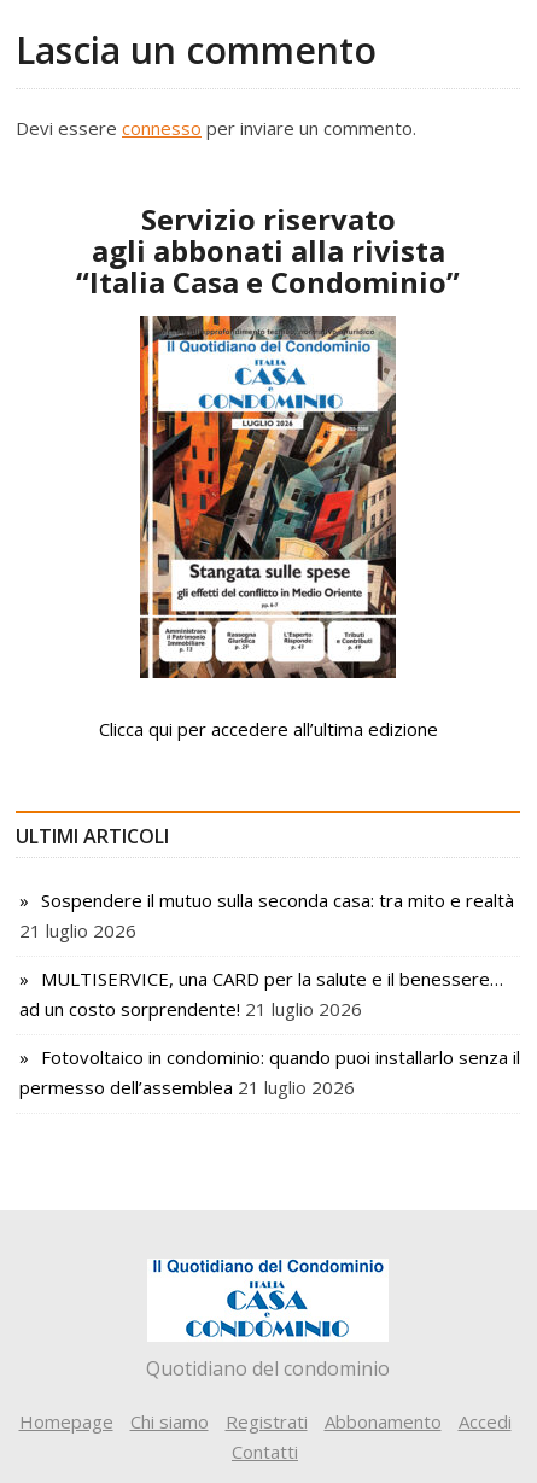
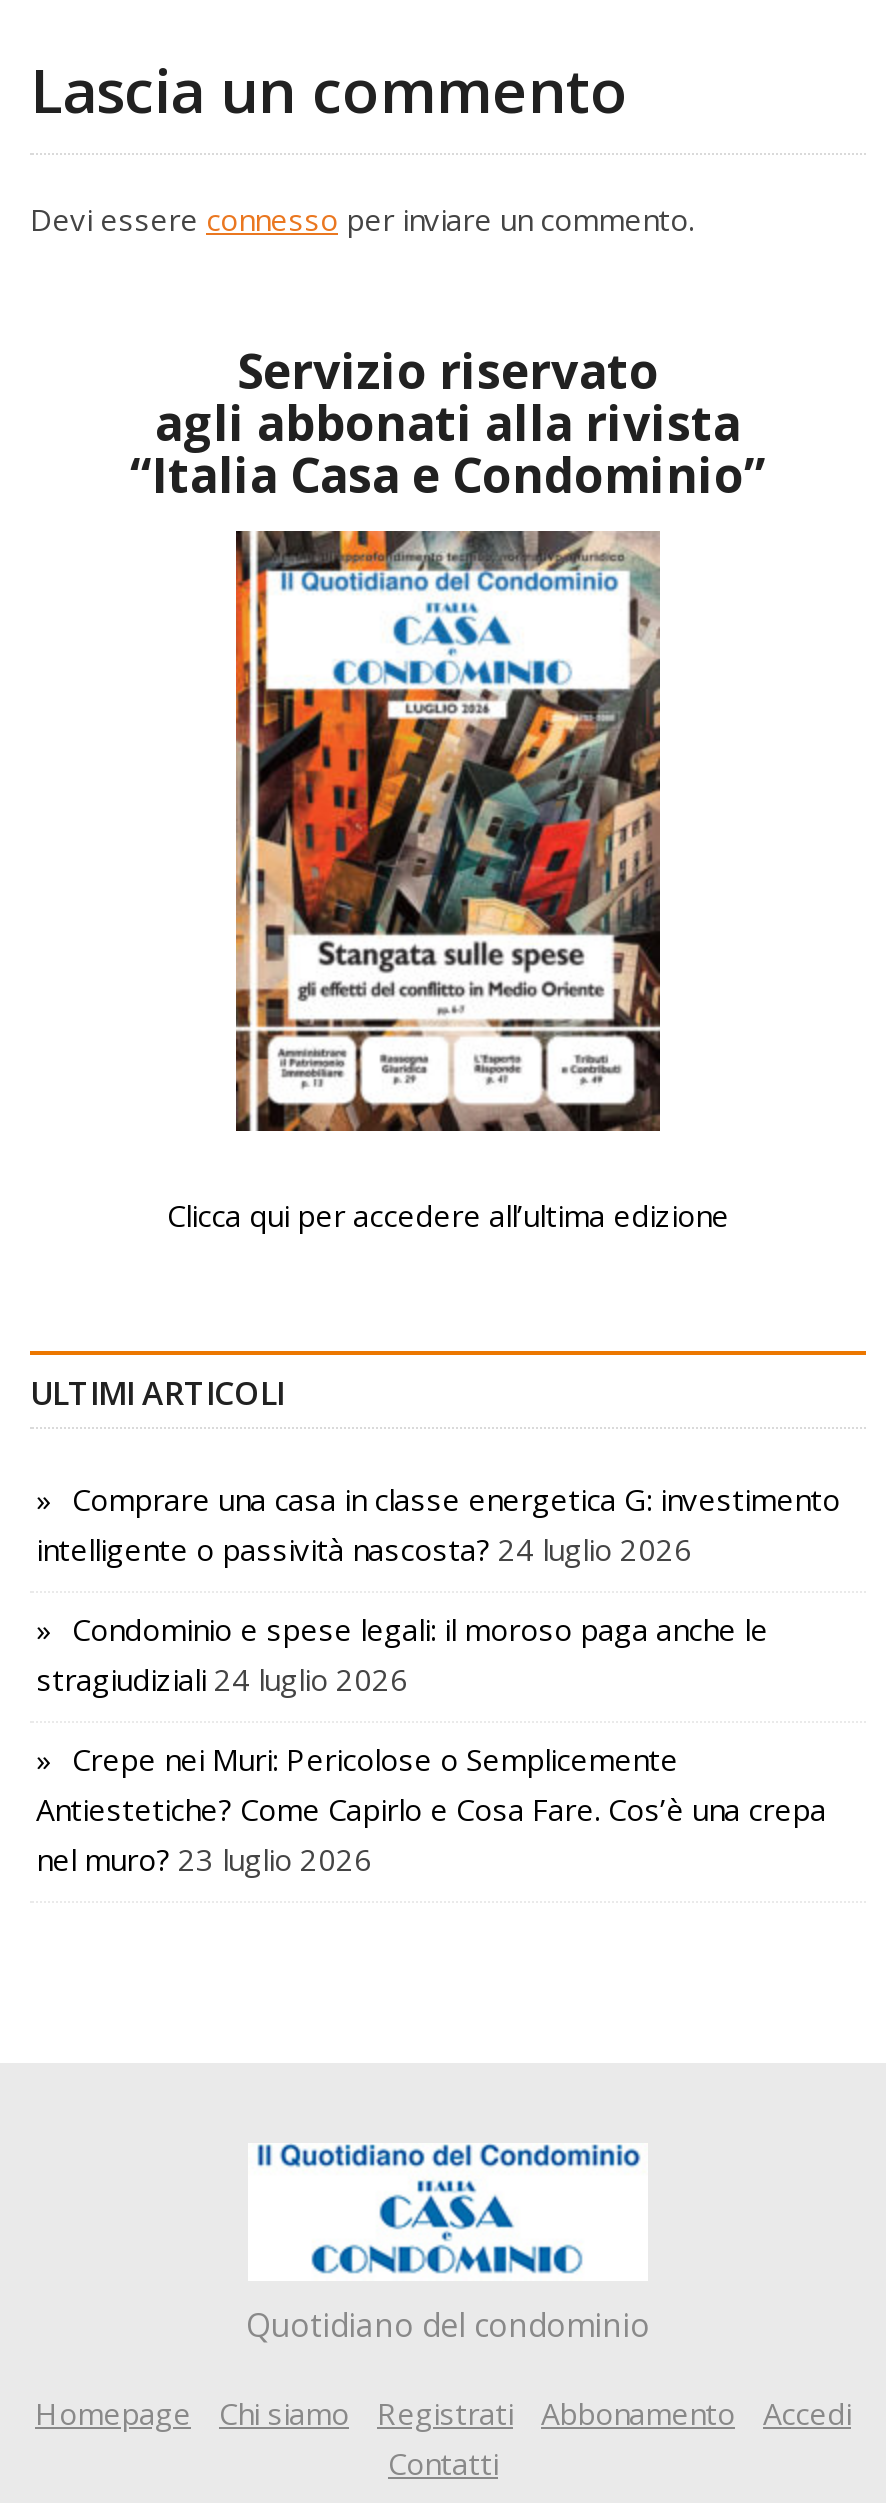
[19,889,514,943] Sospendere il mutuo sulla seconda casa: tra mito e realtà | 21 luglio 2026 -> [36,1480,840,1570] Comprare una casa in classe energetica G: investimento | intelligente o passività nascosta? 24 luglio 2026
[19,967,503,1021] MULTISERVICE, una CARD per la salute e il benessere… | ad un costo sorprendente! 21 luglio 2026 -> [36,1610,768,1700] Condominio e spese legali: il moroso paga anche le | stragiudiziali 24 luglio 2026
[19,1046,520,1100] Fotovoltaico in condominio: quando puoi installarlo senza il | permesso dell’assemblea 21 luglio 2026 -> [36,1740,826,1880] Crepe nei Muri: Pericolose o Semplicemente | Antiestetiche? Come Capirlo e Cosa Fare. Cos’è una crepa | nel muro? 23 luglio 2026

